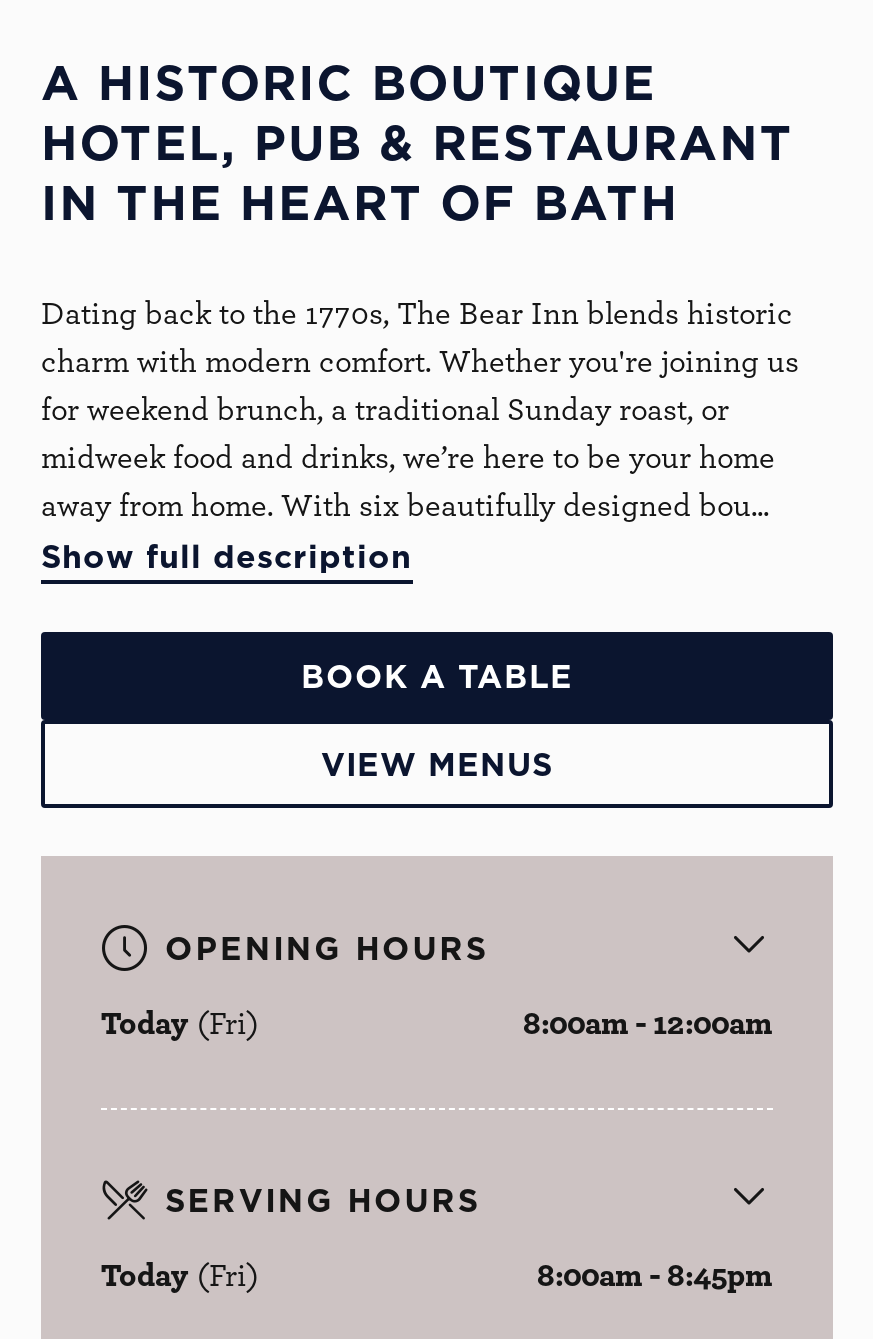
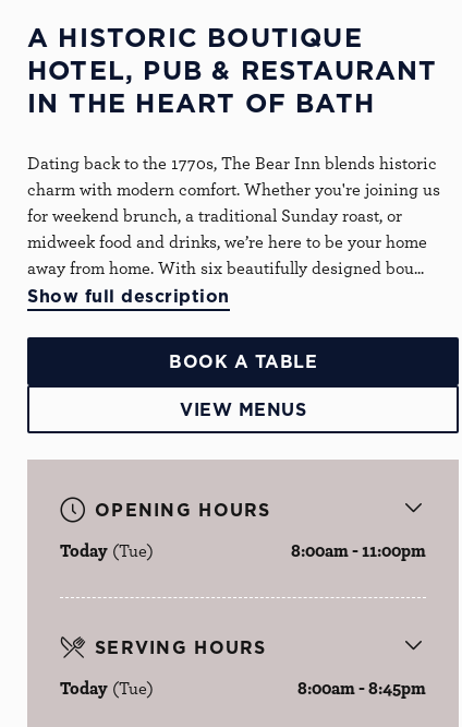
[101,998,259,1046] Today (Fri) -> [60,537,154,563] Today (Tue)
[523,998,773,1046] 8:00am - 12:00am -> [291,537,426,563] 8:00am - 11:00pm
[101,1250,259,1298] Today (Fri) -> [60,675,154,701] Today (Tue)

